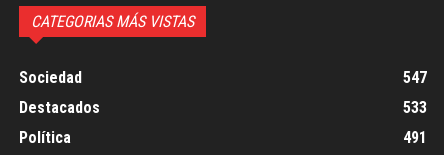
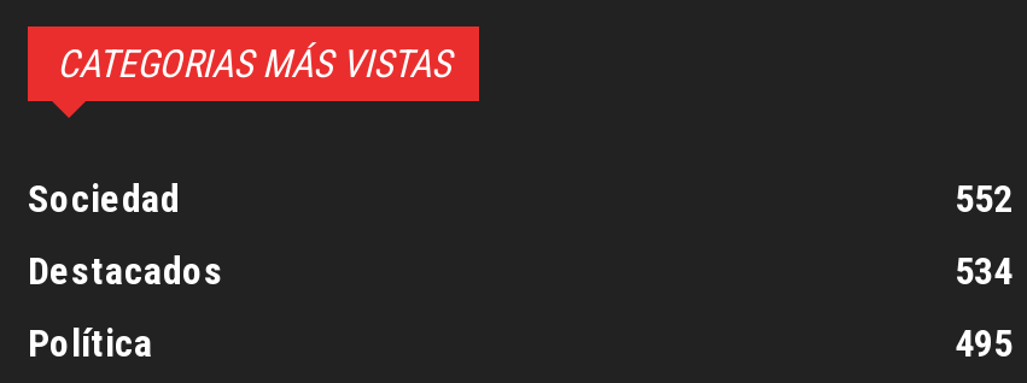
[403,68,427,87] 547 -> [955,177,1013,222] 552
[403,98,427,117] 533 -> [955,249,1013,295] 534
[403,128,427,147] 491 -> [955,321,1013,367] 495

